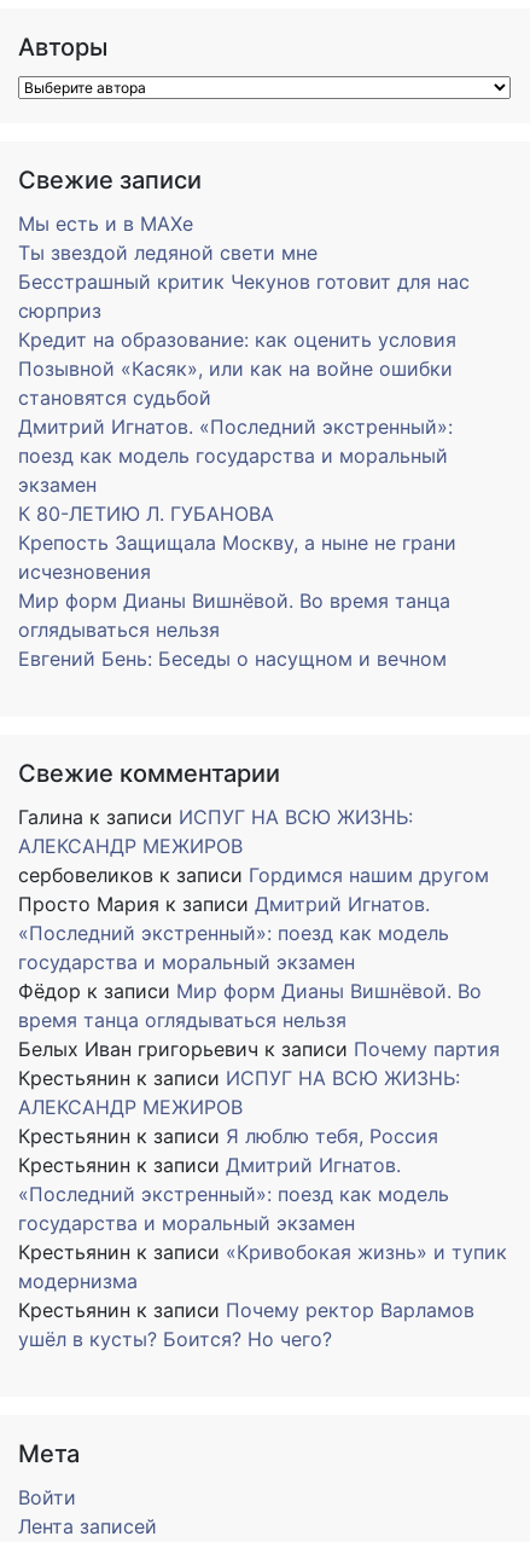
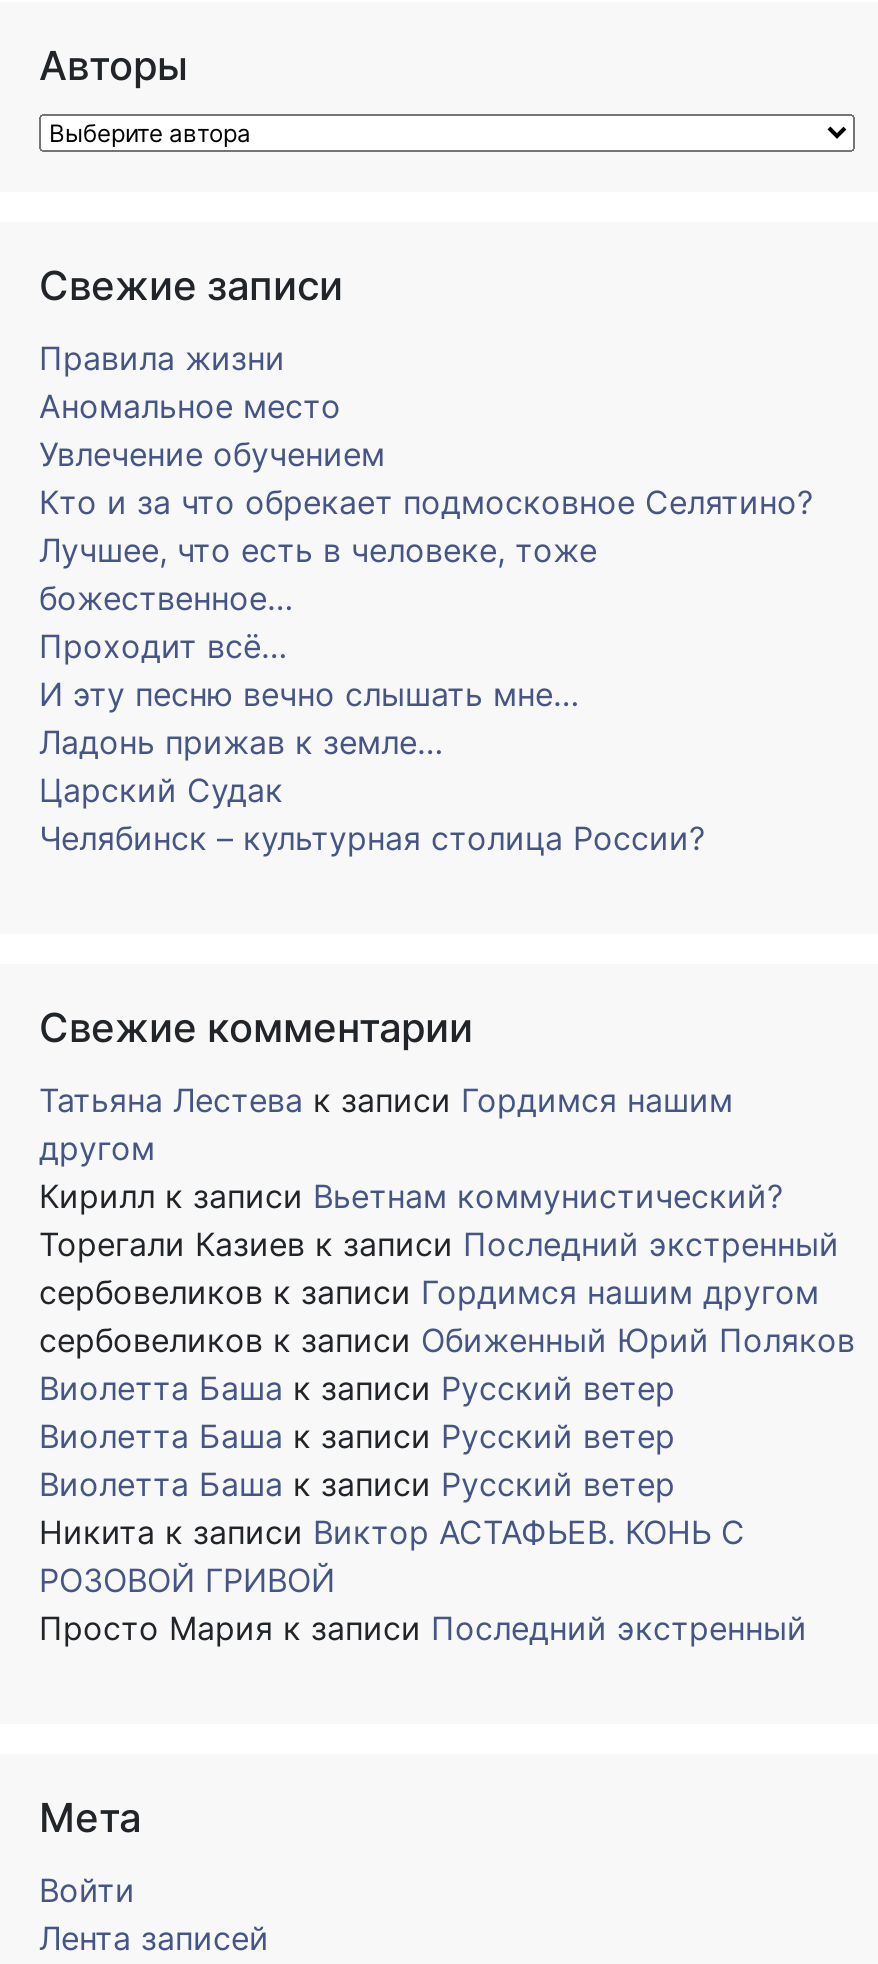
[18,212,470,671] Мы есть и в MAXe | Ты звездой ледяной свети мне | Бесстрашный критик Чекунов готовит для нас | сюрприз | Кредит на образование: как оценить условия | Позывной «Касяк», или как на войне ошибки | становятся судьбой | Дмитрий Игнатов. «Последний экстренный»: | поезд как модель государства и моральный | экзамен | К 80-ЛЕТИЮ Л. ГУБАНОВА | Крепость Защищала Москву, а ныне не грани | исчезновения | Мир форм Дианы Вишнёвой. Во время танца | оглядываться нельзя | Евгений Бень: Беседы о насущном и вечном -> [39,339,813,859] Правила жизни | Аномальное место | Увлечение обучением | Кто и за что обрекает подмосковное Селятино? | Лучшее, что есть в человеке, тоже | божественное… | Проходит всё… | И эту песню вечно слышать мне… | Ладонь прижав к земле… | Царский Судак | Челябинск – культурная столица России?
[18,805,413,858] Галина к записи ИСПУГ НА ВСЮ ЖИЗНЬ: | АЛЕКСАНДР МЕЖИРОВ -> [39,1081,839,1265] Татьяна Лестева к записи Гордимся нашим | другом | Кирилл к записи Вьетнам коммунистический? | Торегали Казиев к записи Последний экстренный
[18,892,507,1351] Просто Мария к записи Дмитрий Игнатов. | «Последний экстренный»: поезд как модель | государства и моральный экзамен | Фёдор к записи Мир форм Дианы Вишнёвой. Во | время танца оглядываться нельзя | Белых Иван григорьевич к записи Почему партия | Крестьянин к записи ИСПУГ НА ВСЮ ЖИЗНЬ: | АЛЕКСАНДР МЕЖИРОВ | Крестьянин к записи Я люблю тебя, Россия | Крестьянин к записи Дмитрий Игнатов. | «Последний экстренный»: поезд как модель | государства и моральный экзамен | Крестьянин к записи «Кривобокая жизнь» и тупик | модернизма | Крестьянин к записи Почему ректор Варламов | ушёл в кусты? Боится? Но чего? -> [39,1321,855,1649] сербовеликов к записи Обиженный Юрий Поляков | Виолетта Баша к записи Русский ветер | Виолетта Баша к записи Русский ветер | Виолетта Баша к записи Русский ветер | Никита к записи Виктор АСТАФЬЕВ. КОНЬ С | РОЗОВОЙ ГРИВОЙ | Просто Мария к записи Последний экстренный

